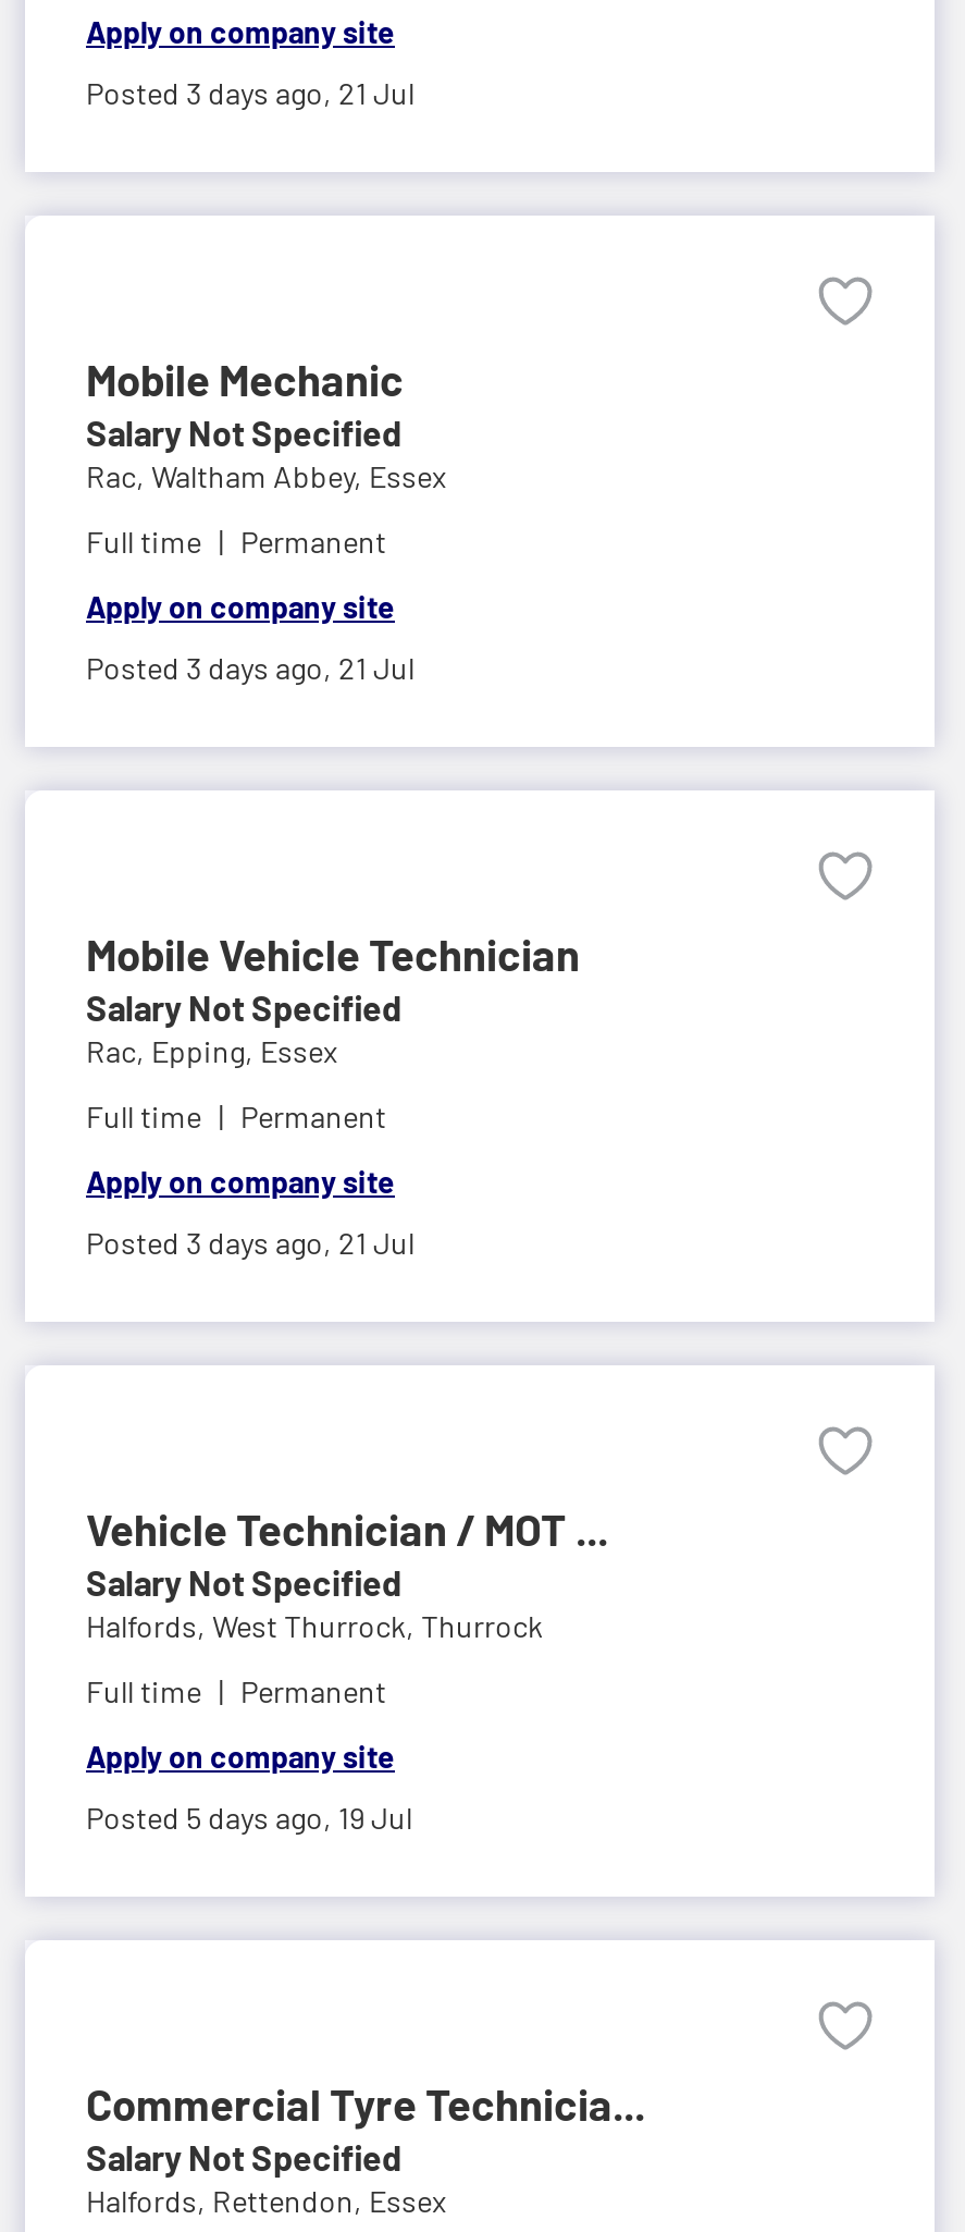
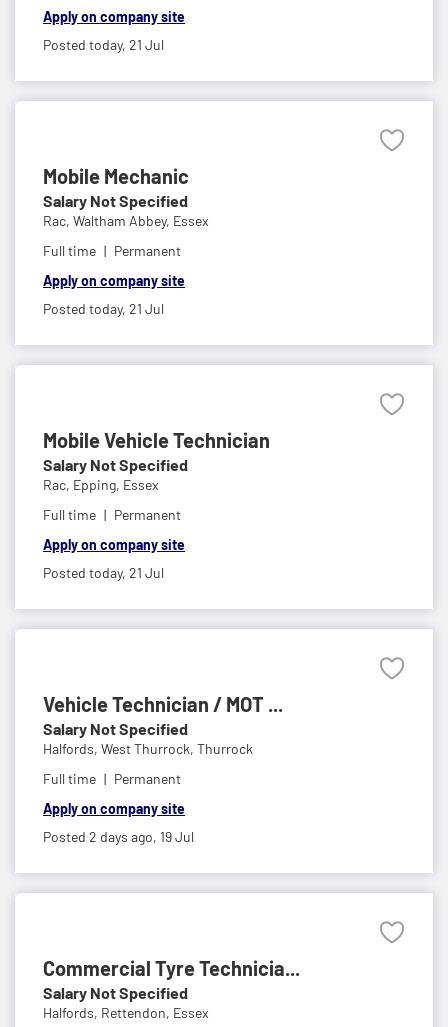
[86,73,415,110] Posted 3 days ago, 21 Jul -> [43,35,164,52] Posted today, 21 Jul
[86,648,415,685] Posted 3 days ago, 21 Jul -> [43,299,164,316] Posted today, 21 Jul
[86,1223,415,1260] Posted 3 days ago, 21 Jul -> [43,563,164,580] Posted today, 21 Jul
[86,1798,412,1835] Posted 5 days ago, 19 Jul -> [43,827,194,844] Posted 2 days ago, 19 Jul

